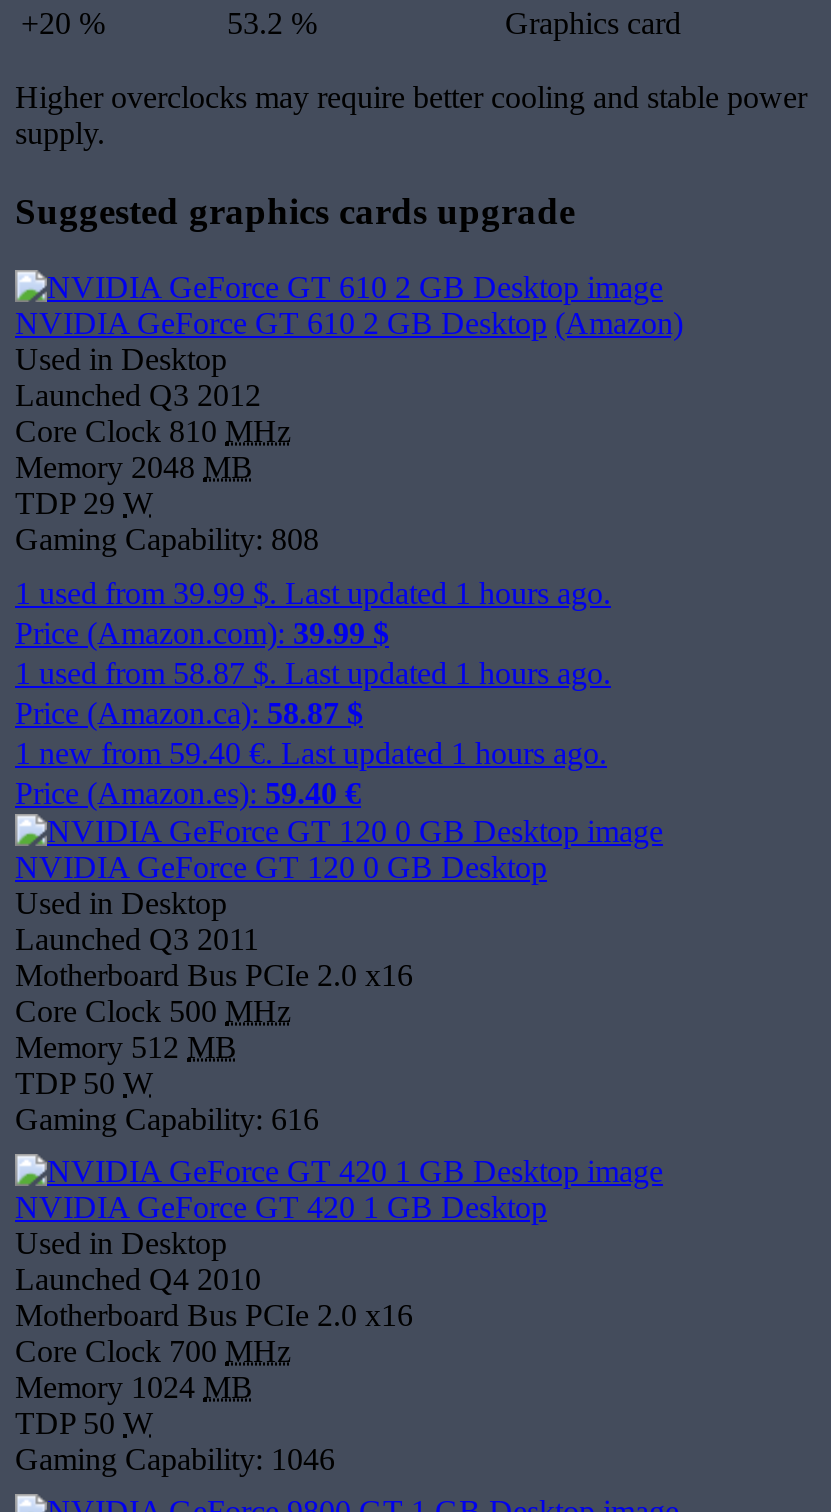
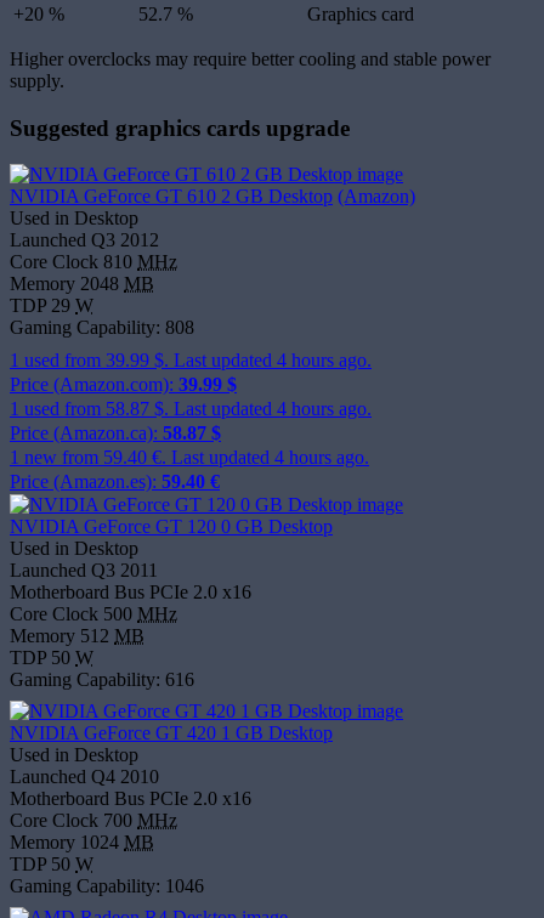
[227,6,317,40] 53.2 % -> [138,3,193,24] 52.7 %
[15,576,611,610] 1 used from 39.99 $. Last updated 1 hours ago. -> [10,350,372,371] 1 used from 39.99 $. Last updated 4 hours ago.
[15,656,611,690] 1 used from 58.87 $. Last updated 1 hours ago. -> [10,399,372,419] 1 used from 58.87 $. Last updated 4 hours ago.
[15,736,607,770] 1 new from 59.40 €. Last updated 1 hours ago. -> [10,447,369,468] 1 new from 59.40 €. Last updated 4 hours ago.

